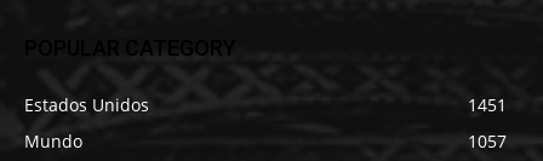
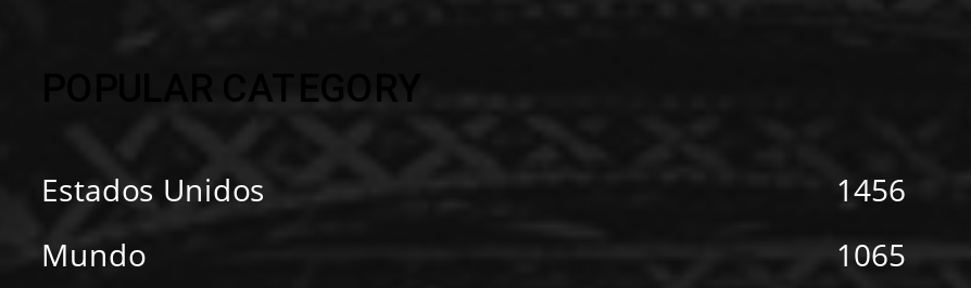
[468,94,507,117] 1451 -> [836,168,906,209] 1456
[468,130,507,153] 1057 -> [836,233,906,274] 1065

